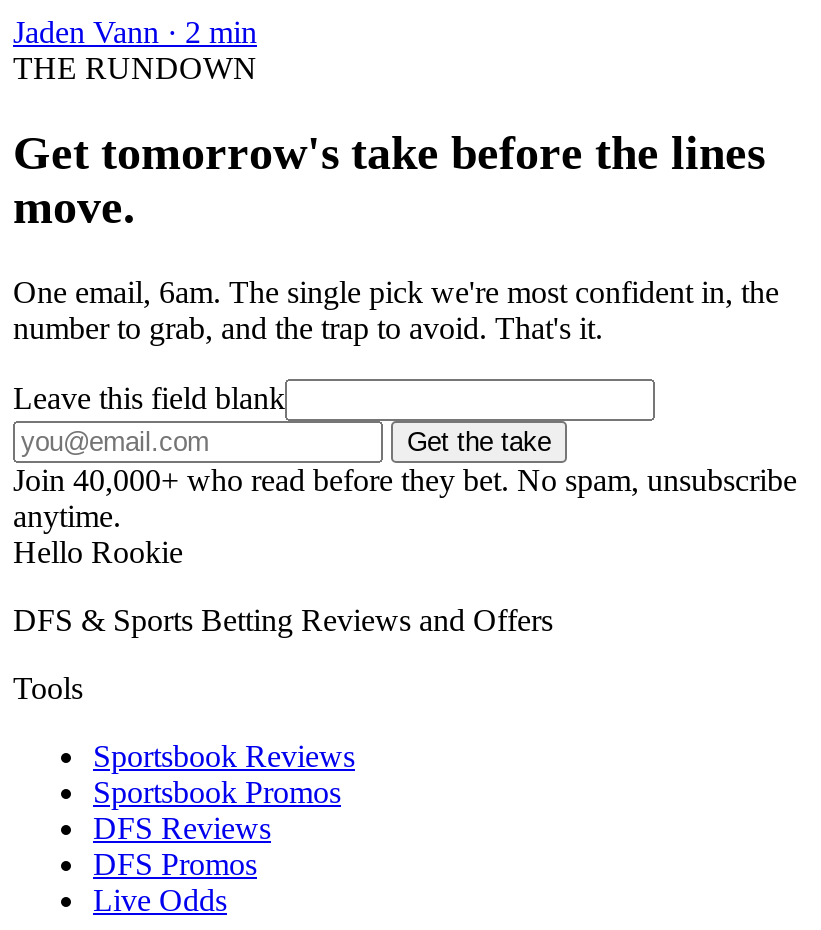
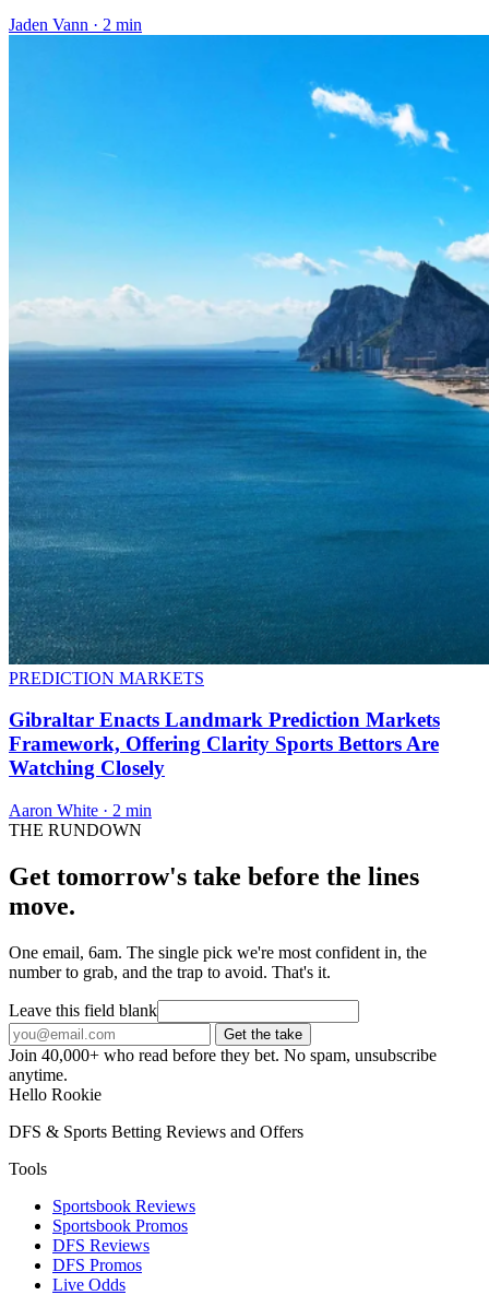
none -> [8,34,486,820] [image] | PREDICTION MARKETS | Gibraltar Enacts Landmark Prediction Markets | Framework, Offering Clarity Sports Bettors Are | Watching Closely | Aaron White · 2 min

